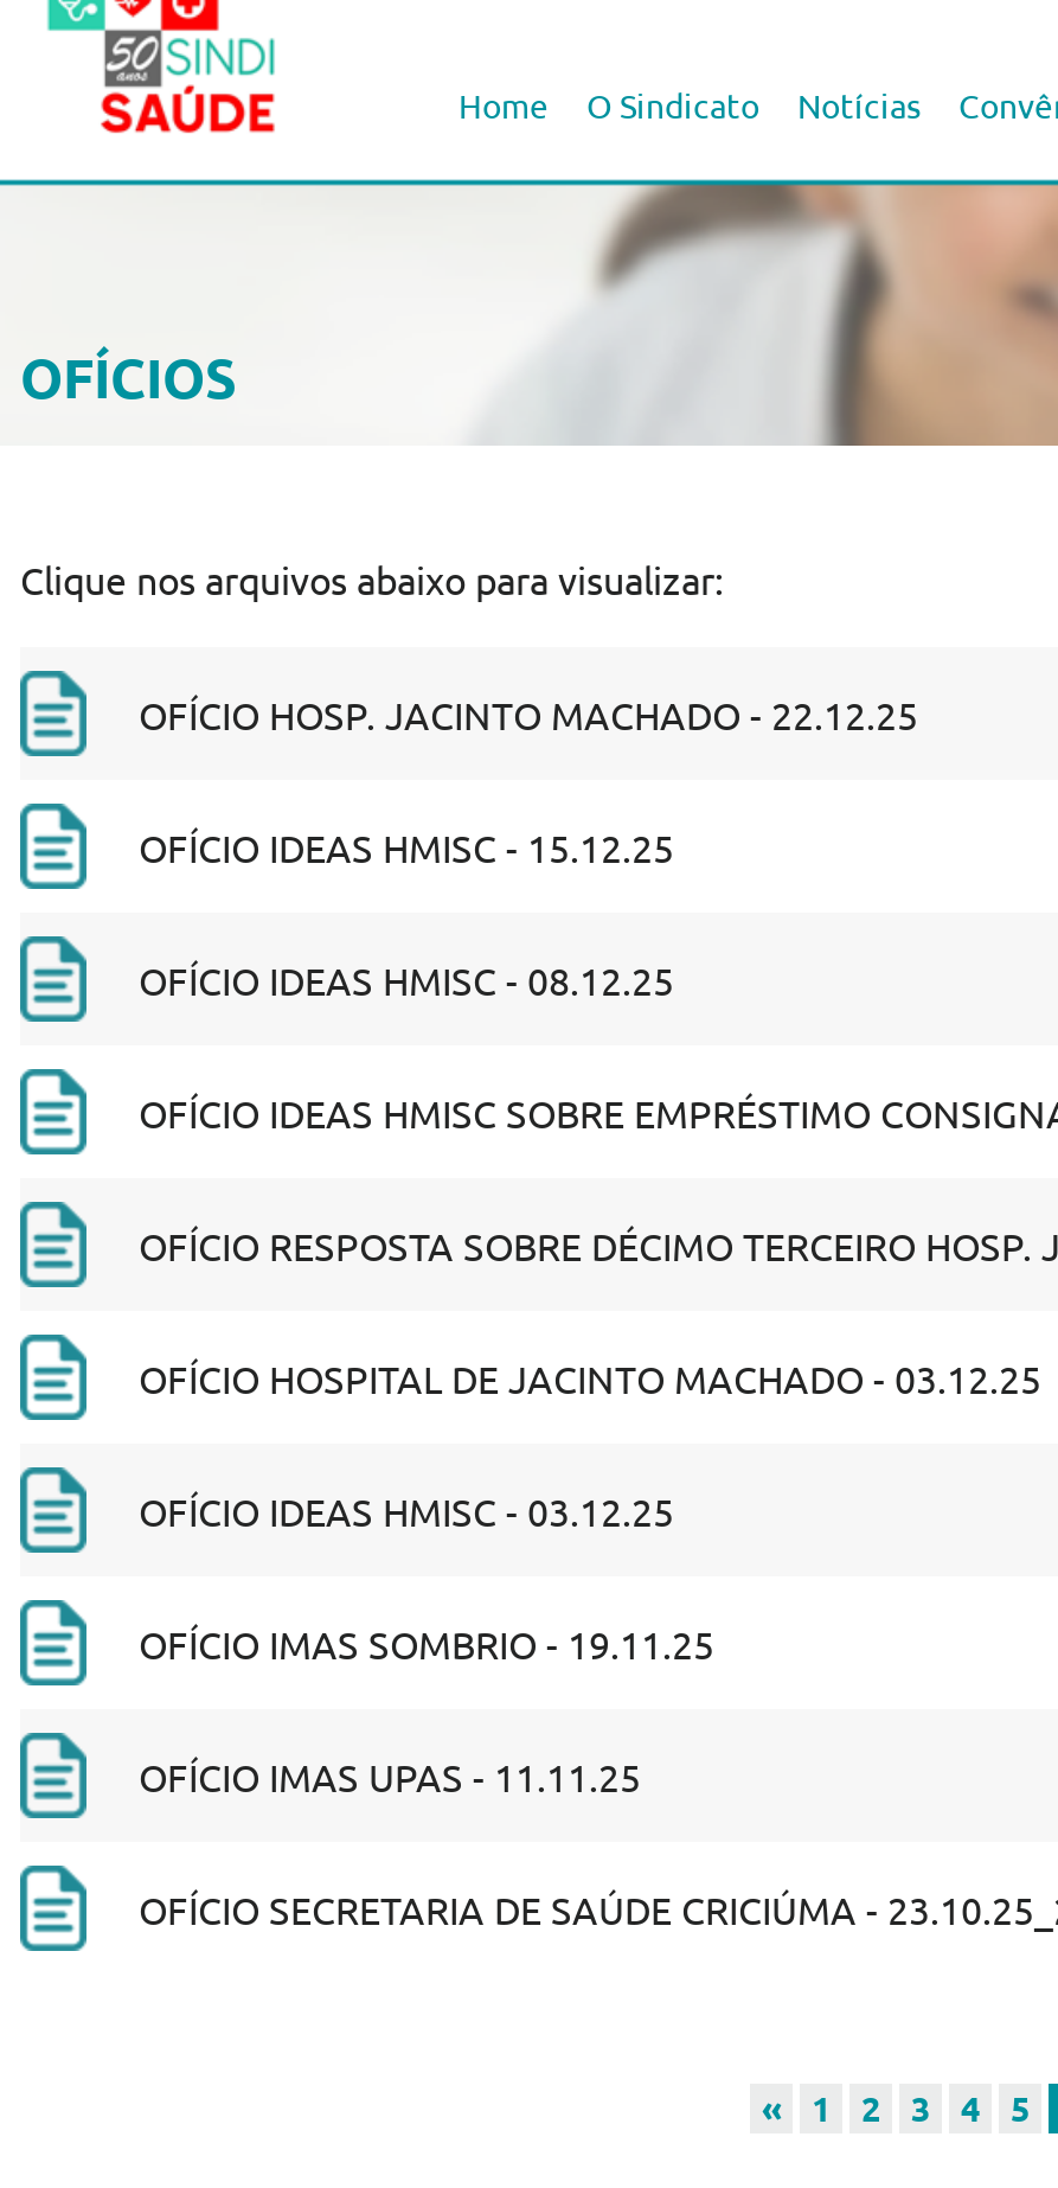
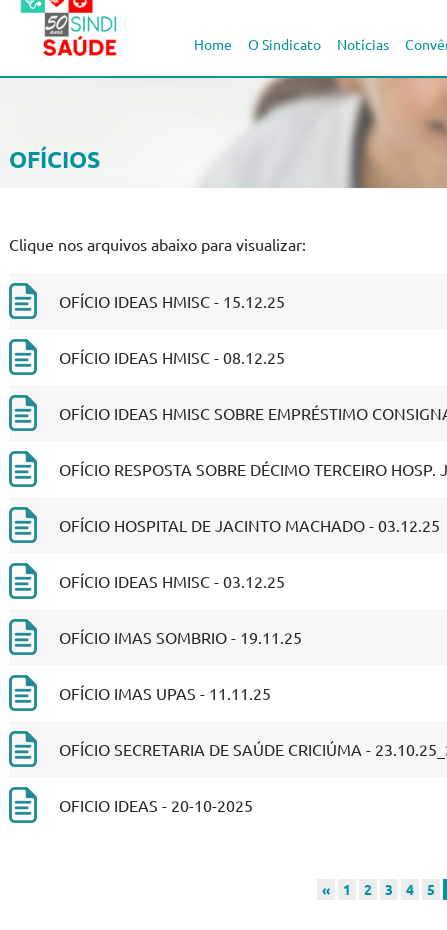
[139,690,918,737] OFÍCIO HOSP. JACINTO MACHADO - 22.12.25 -> none
moved [139,823,1041,1799] -> [59,291,440,703]: OFÍCIO IDEAS HMISC - 15.12.25 | OFÍCIO IDEAS HMISC - 08.12.25 | OFÍCIO HOSPITAL DE JACINTO MACHADO - 03.12.25 | OFÍCIO IDEAS HMISC - 03.12.25 | OFÍCIO IMAS SOMBRIO - 19.11.25 | OFÍCIO IMAS UPAS - 11.11.25
none -> [59,795,253,815] OFICIO IDEAS - 20-10-2025

